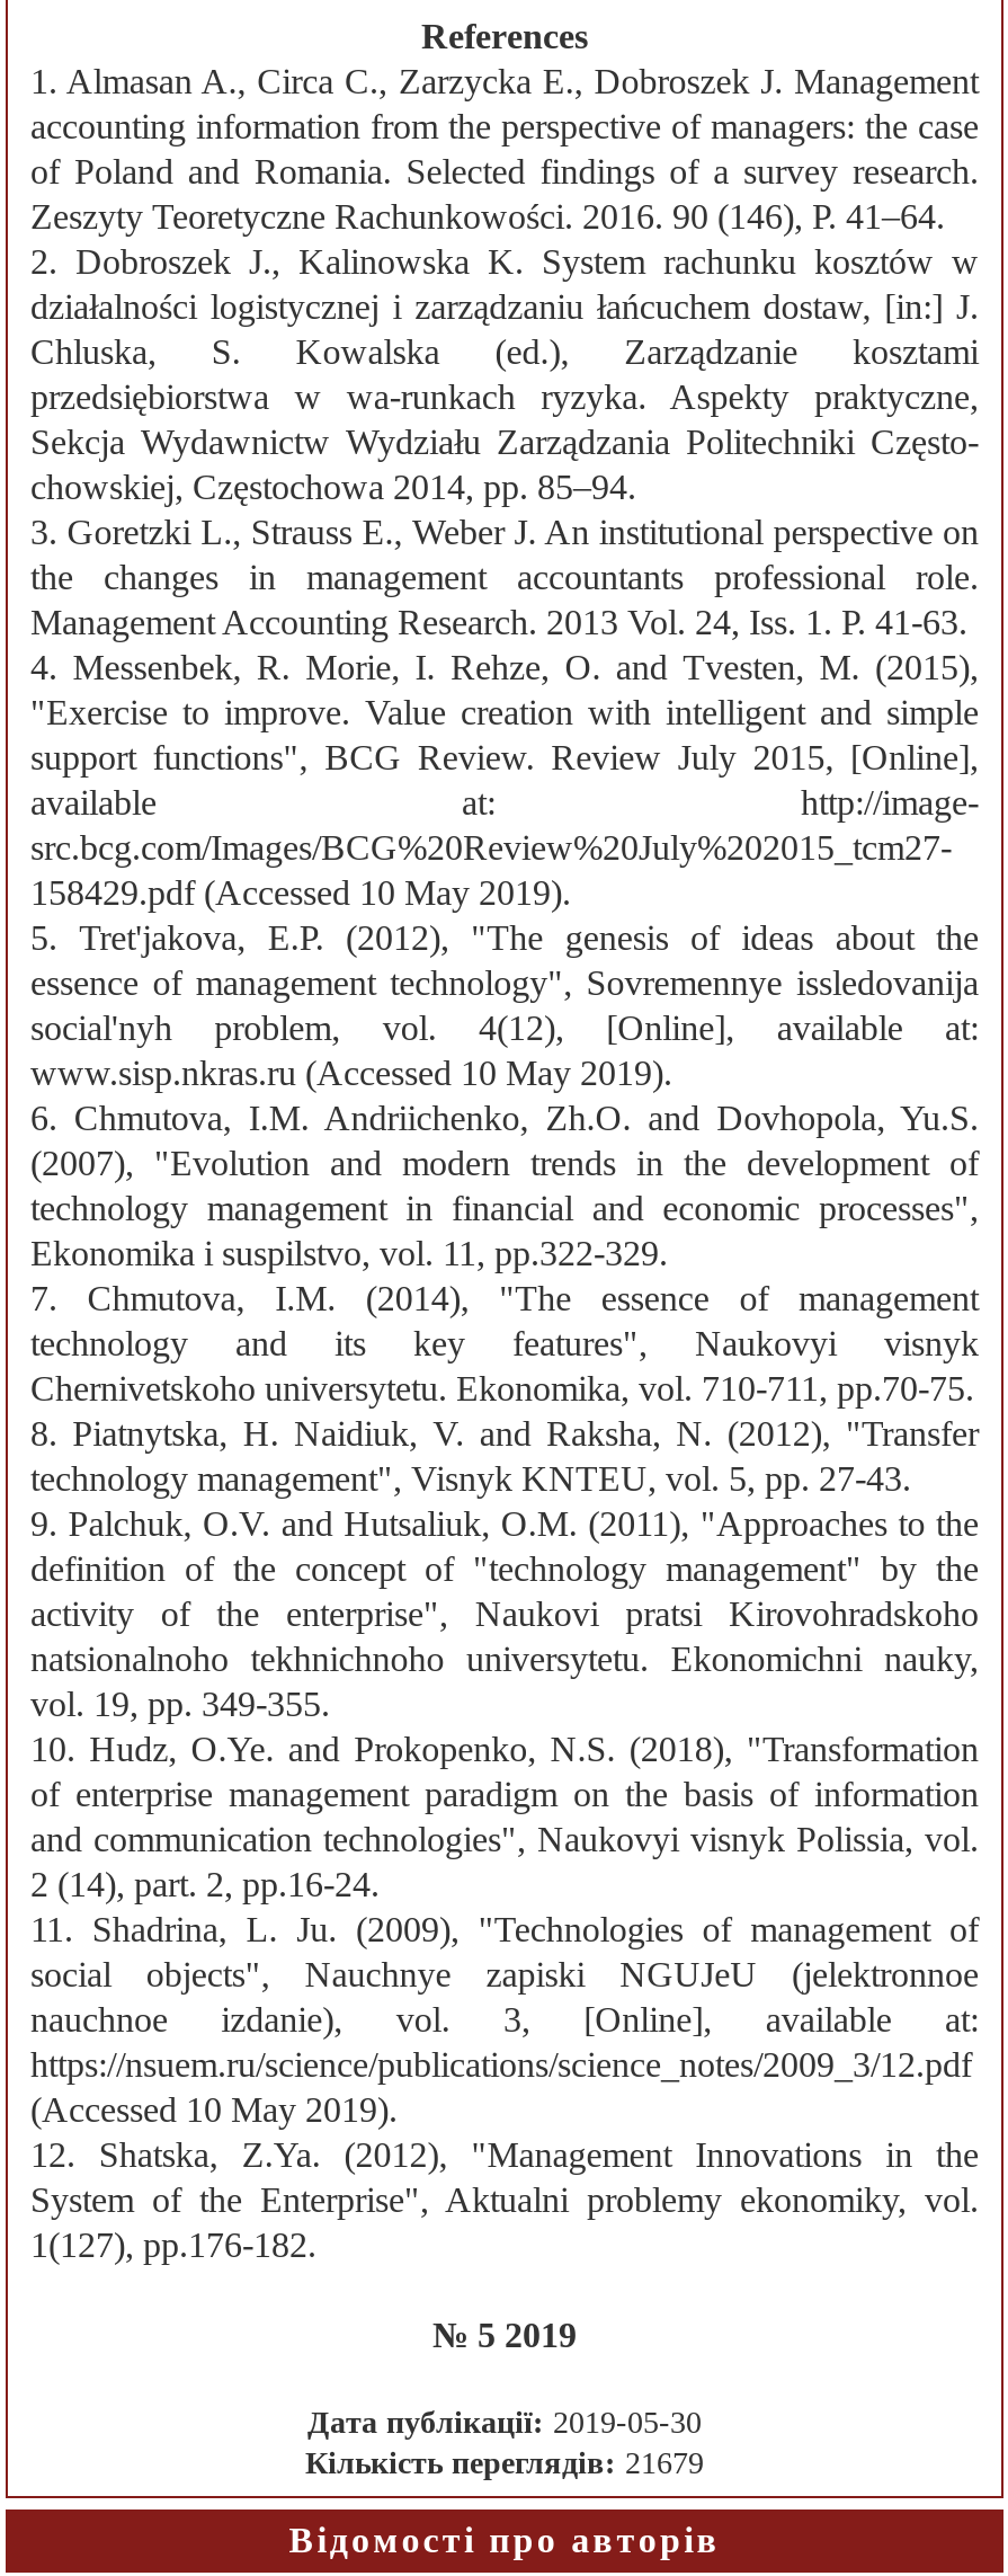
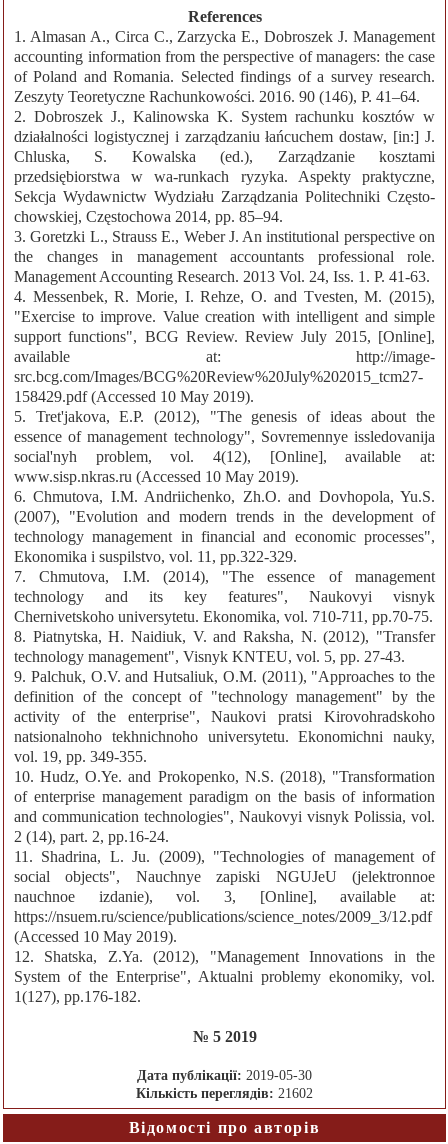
[305,2447,704,2480] Кількість переглядів: 21679 -> [136,1086,313,1101] Кількість переглядів: 21602

